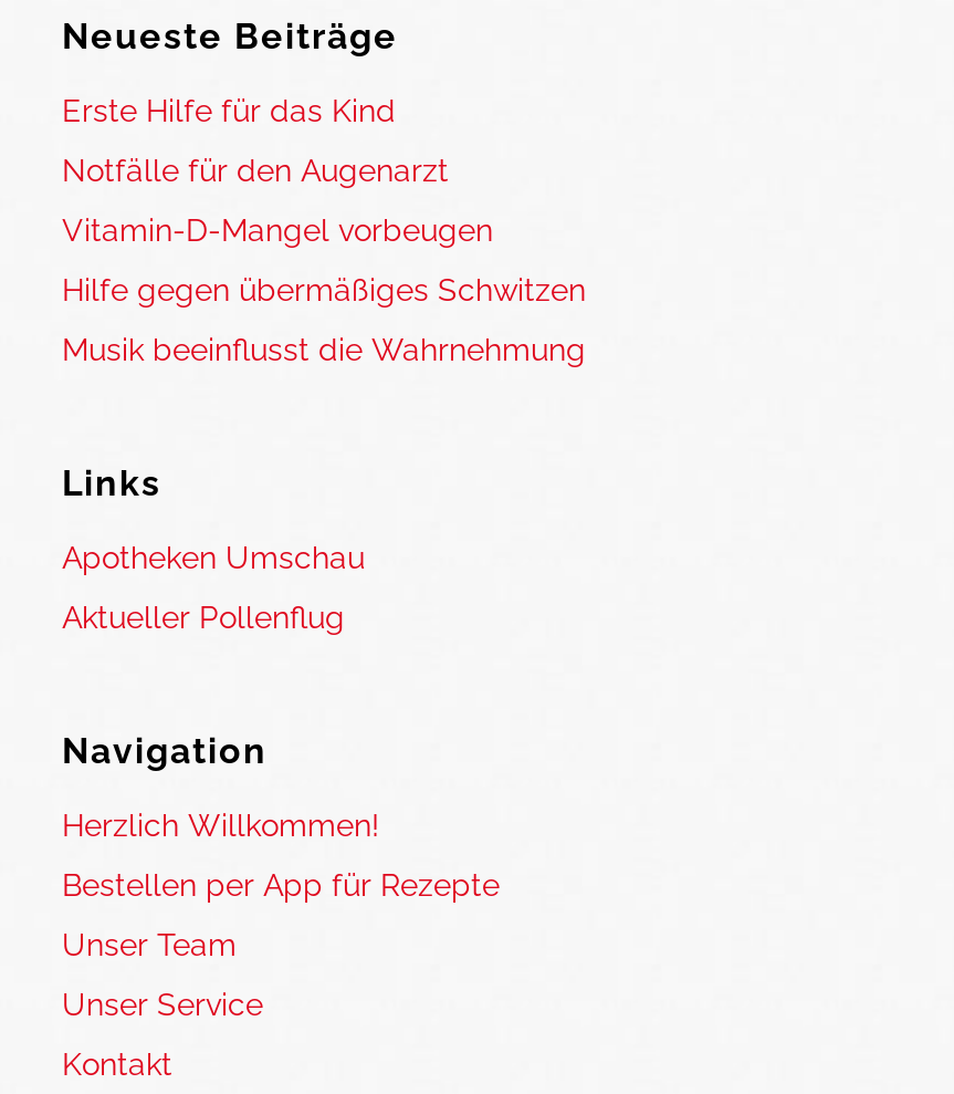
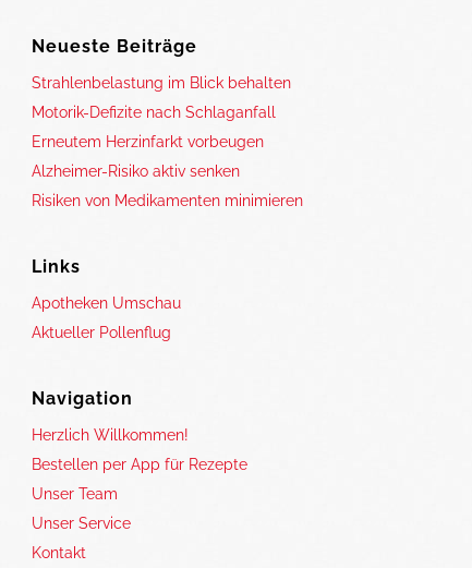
[62,92,396,127] Erste Hilfe für das Kind -> [32,74,291,91] Strahlenbelastung im Blick behalten
[62,152,449,187] Notfälle für den Augenarzt -> [32,103,276,121] Motorik-Defizite nach Schlaganfall
[62,211,493,247] Vitamin-D-Mangel vorbeugen -> [32,133,264,150] Erneutem Herzinfarkt vorbeugen
[62,271,586,307] Hilfe gegen übermäßiges Schwitzen -> [32,162,240,179] Alzheimer-Risiko aktiv senken
[62,331,586,366] Musik beeinflusst die Wahrnehmung -> [32,191,303,209] Risiken von Medikamenten minimieren

